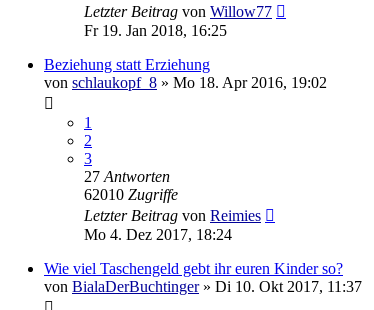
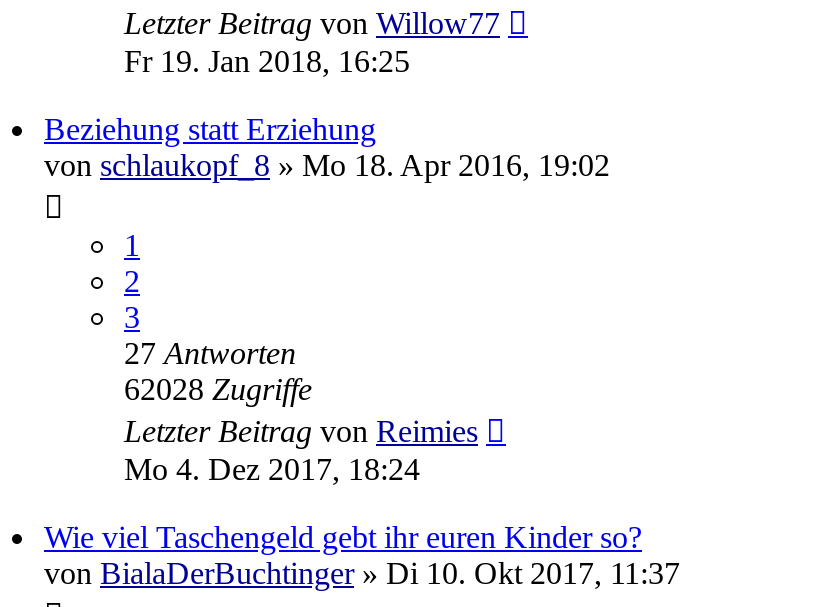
[84,186,178,203] 62010 Zugriffe -> [124,372,312,406] 62028 Zugriffe

